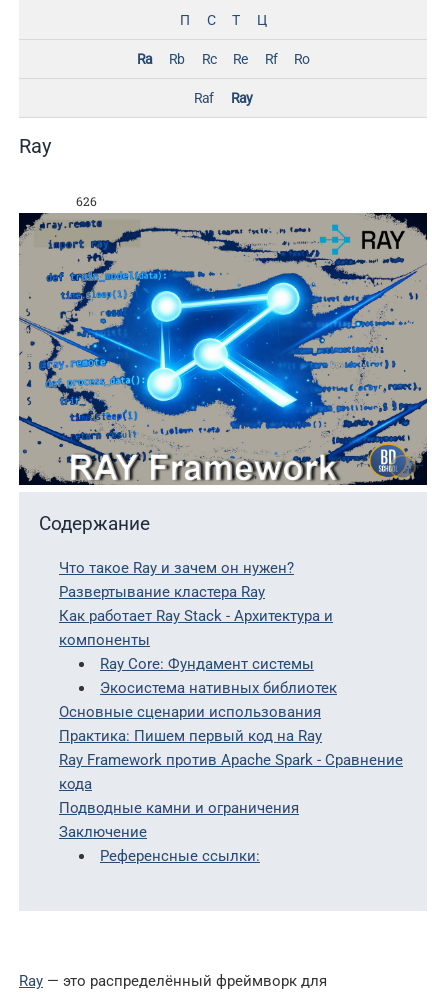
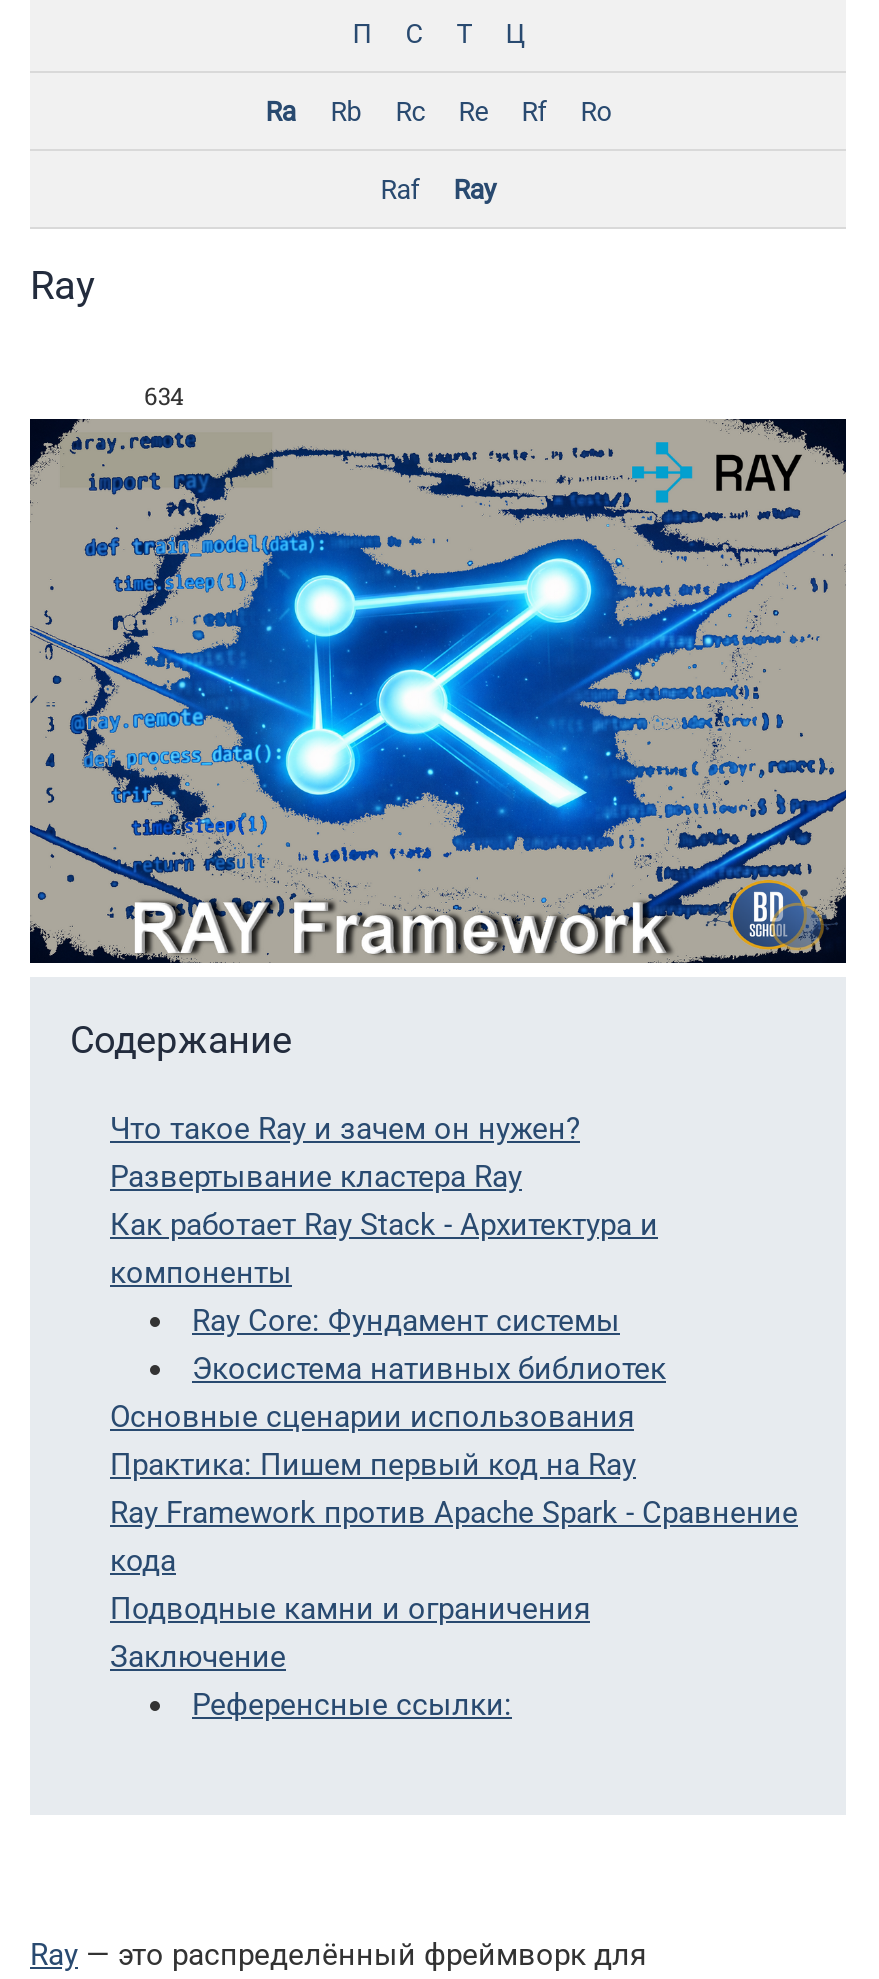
[76,193,97,209] 626 -> [144,379,184,411] 634

